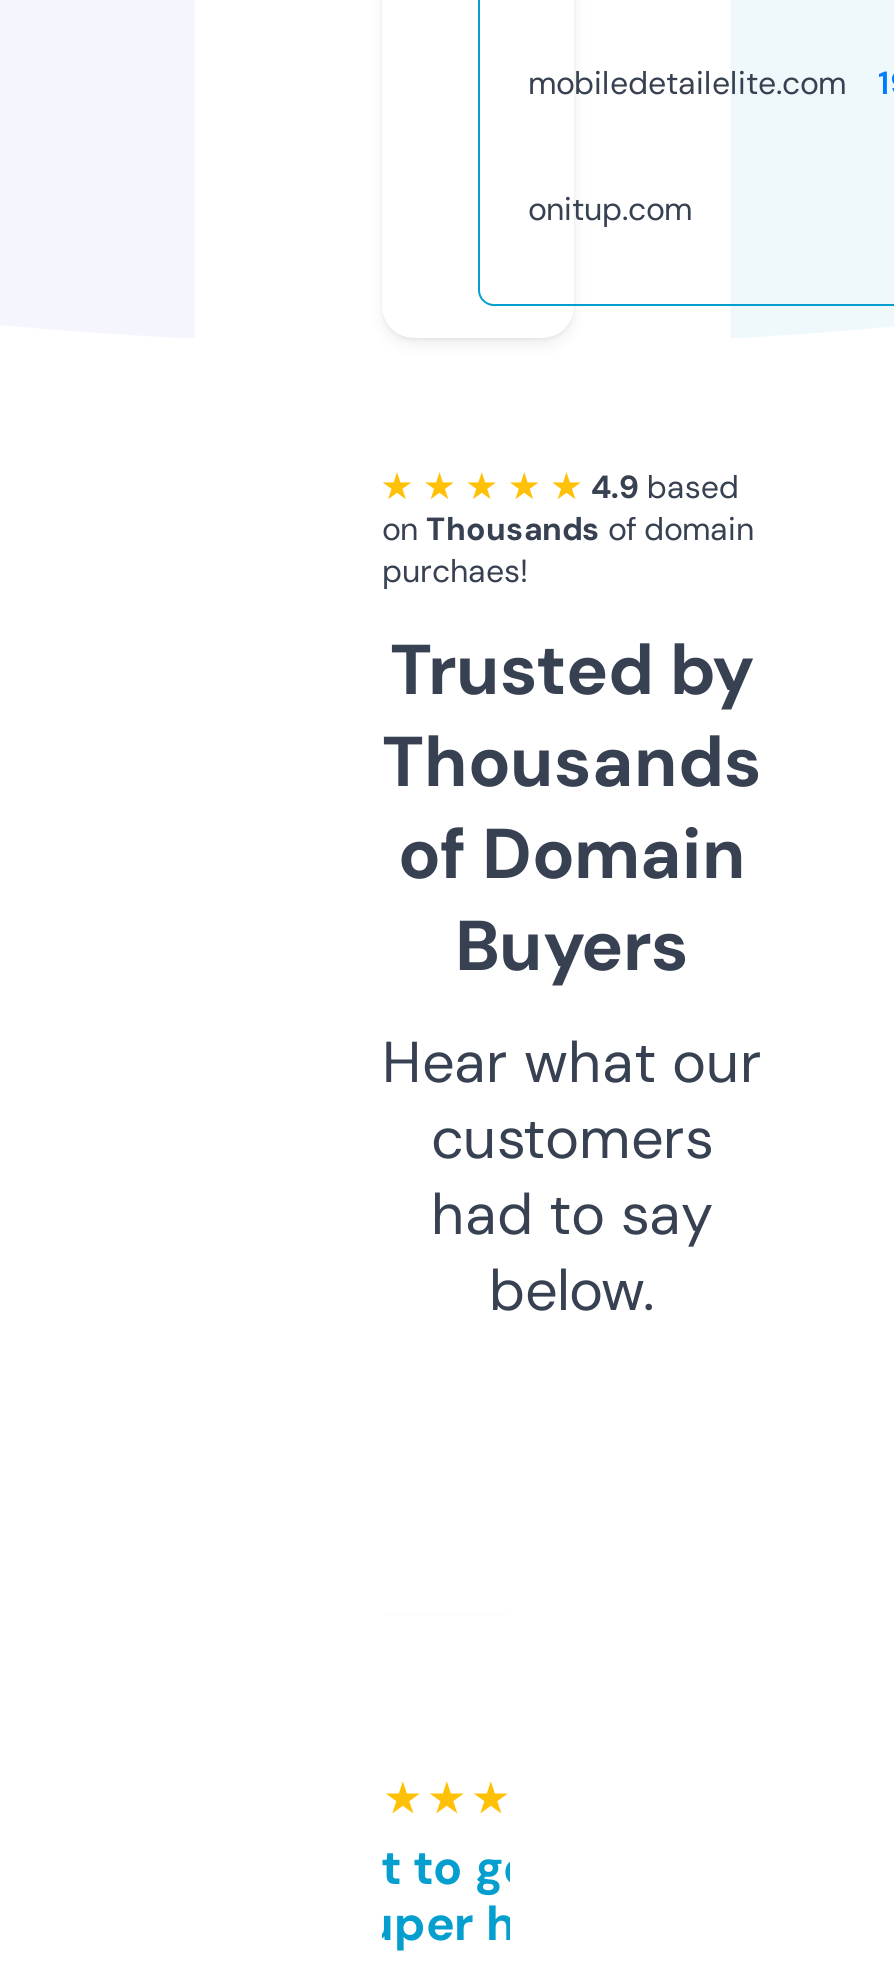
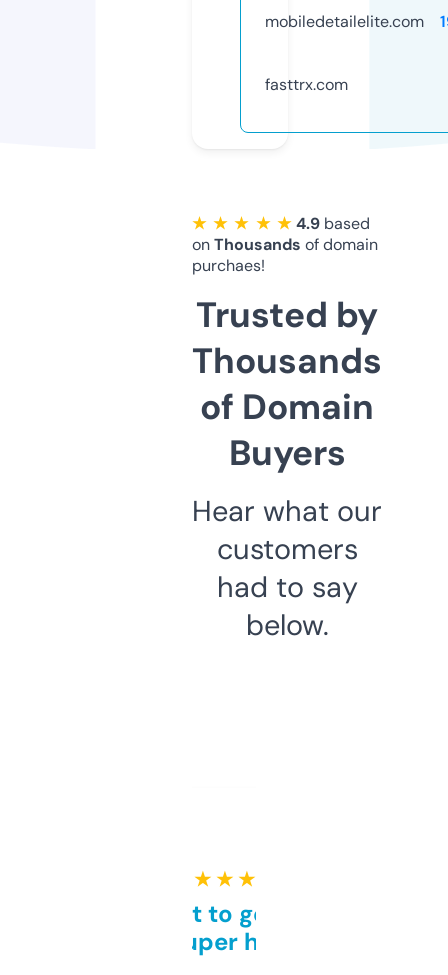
[528,188,692,230] onitup.com -> [265,74,348,95] fasttrx.com

